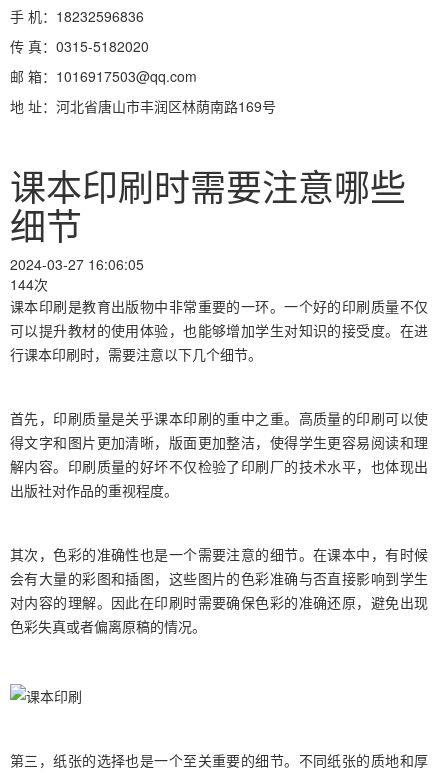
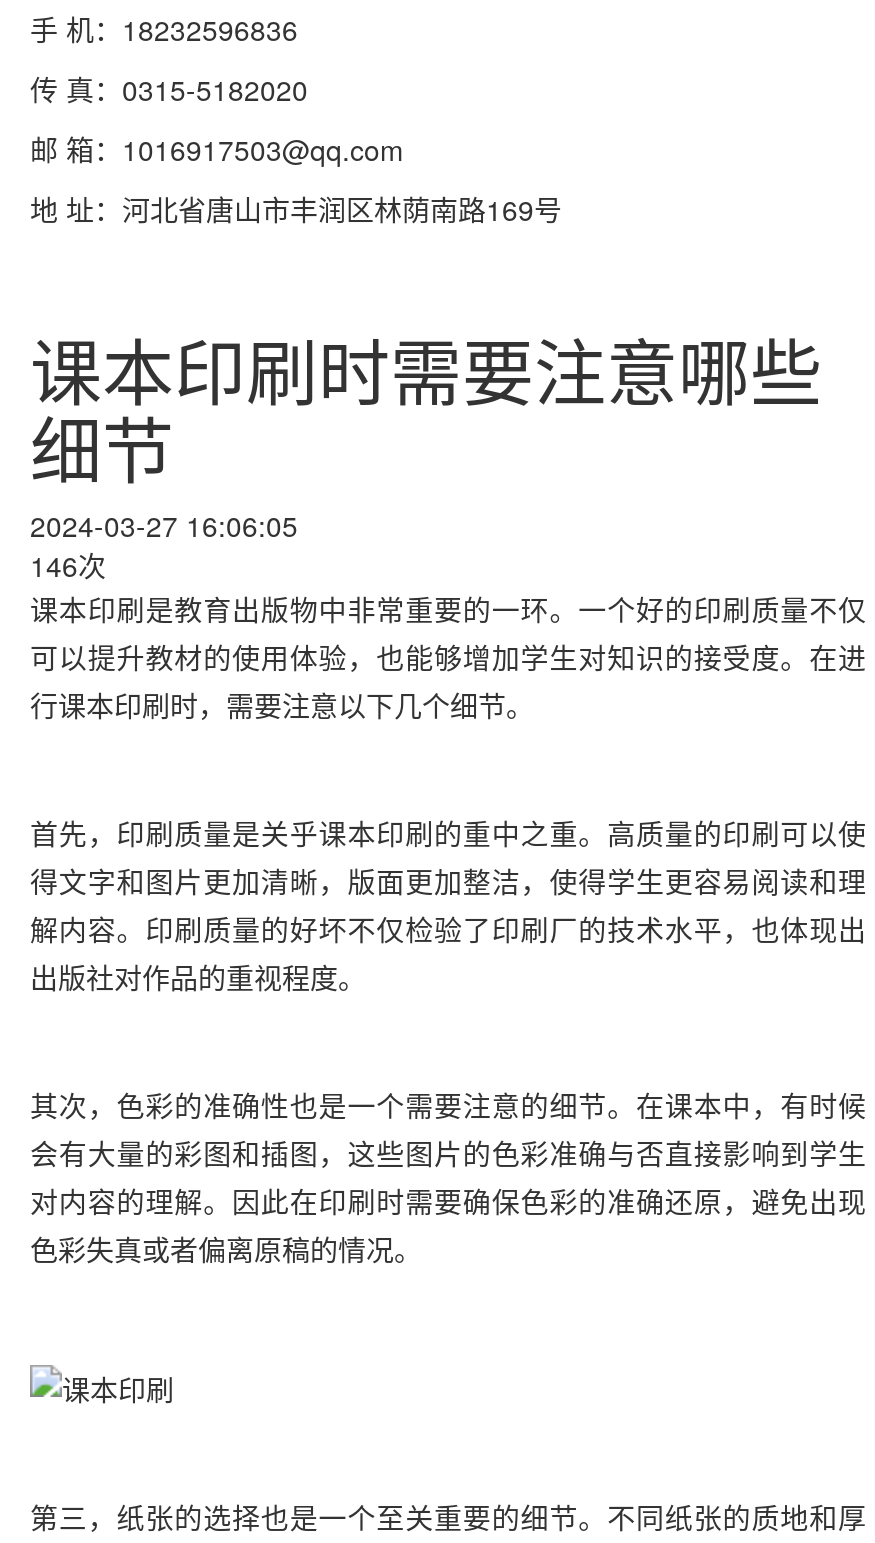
[10,274,48,294] 144次 -> [30,545,106,585] 146次

